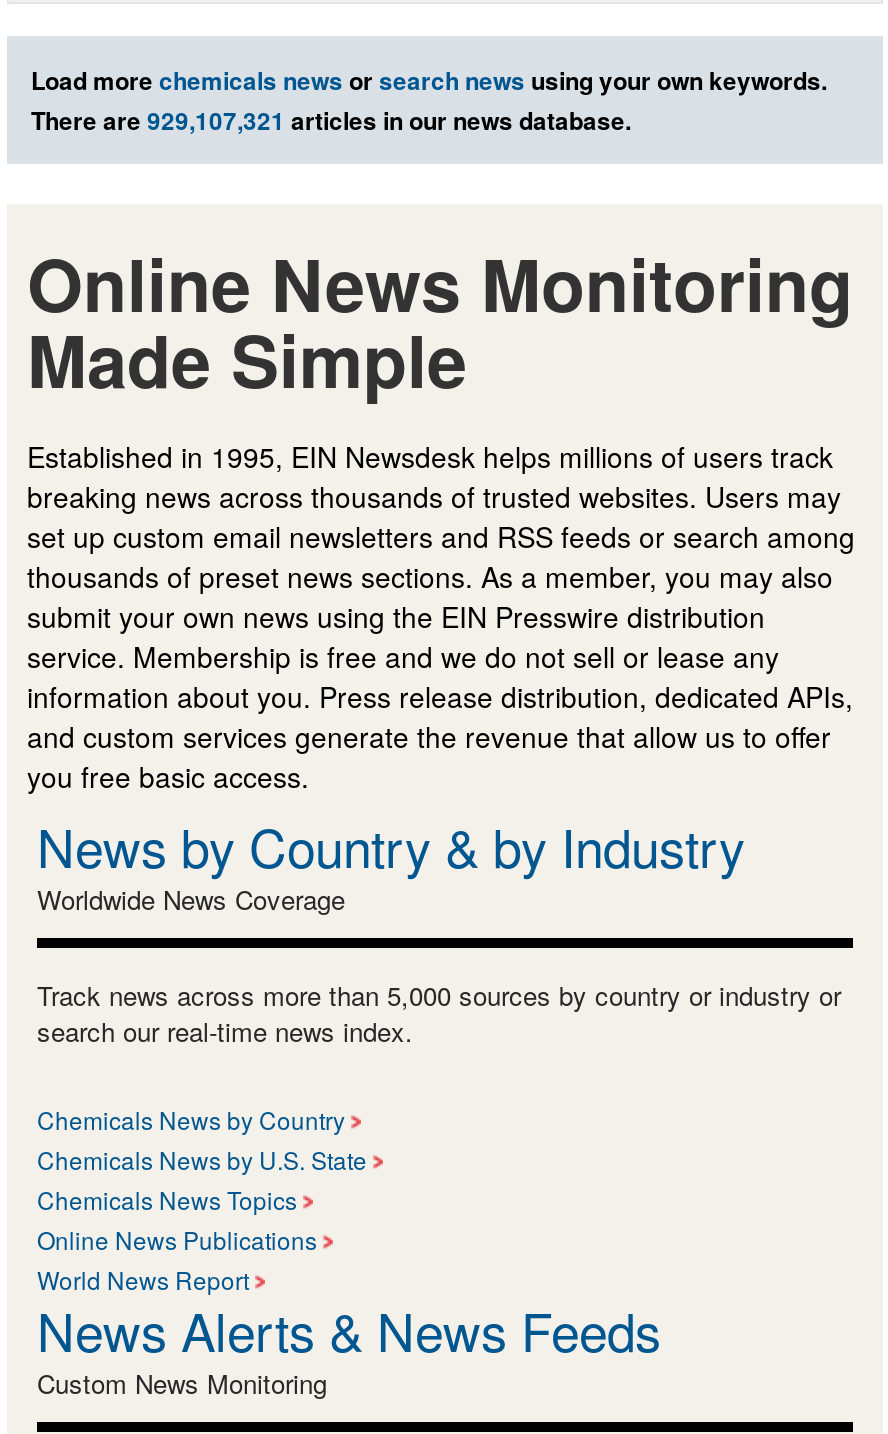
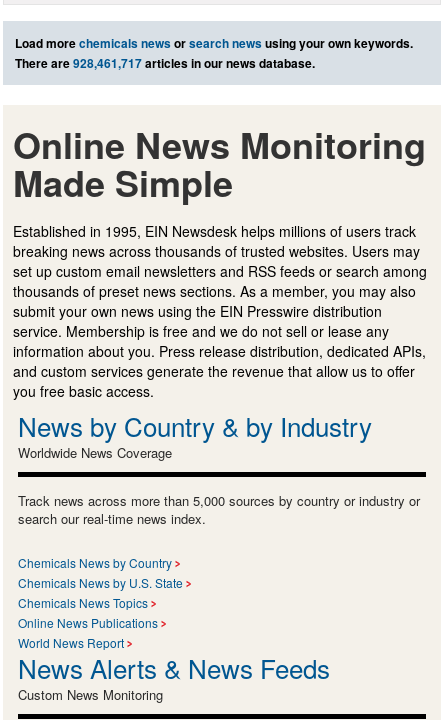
[31,102,631,138] There are 929,107,321 articles in our news database. -> [15,54,315,72] There are 928,461,717 articles in our news database.

